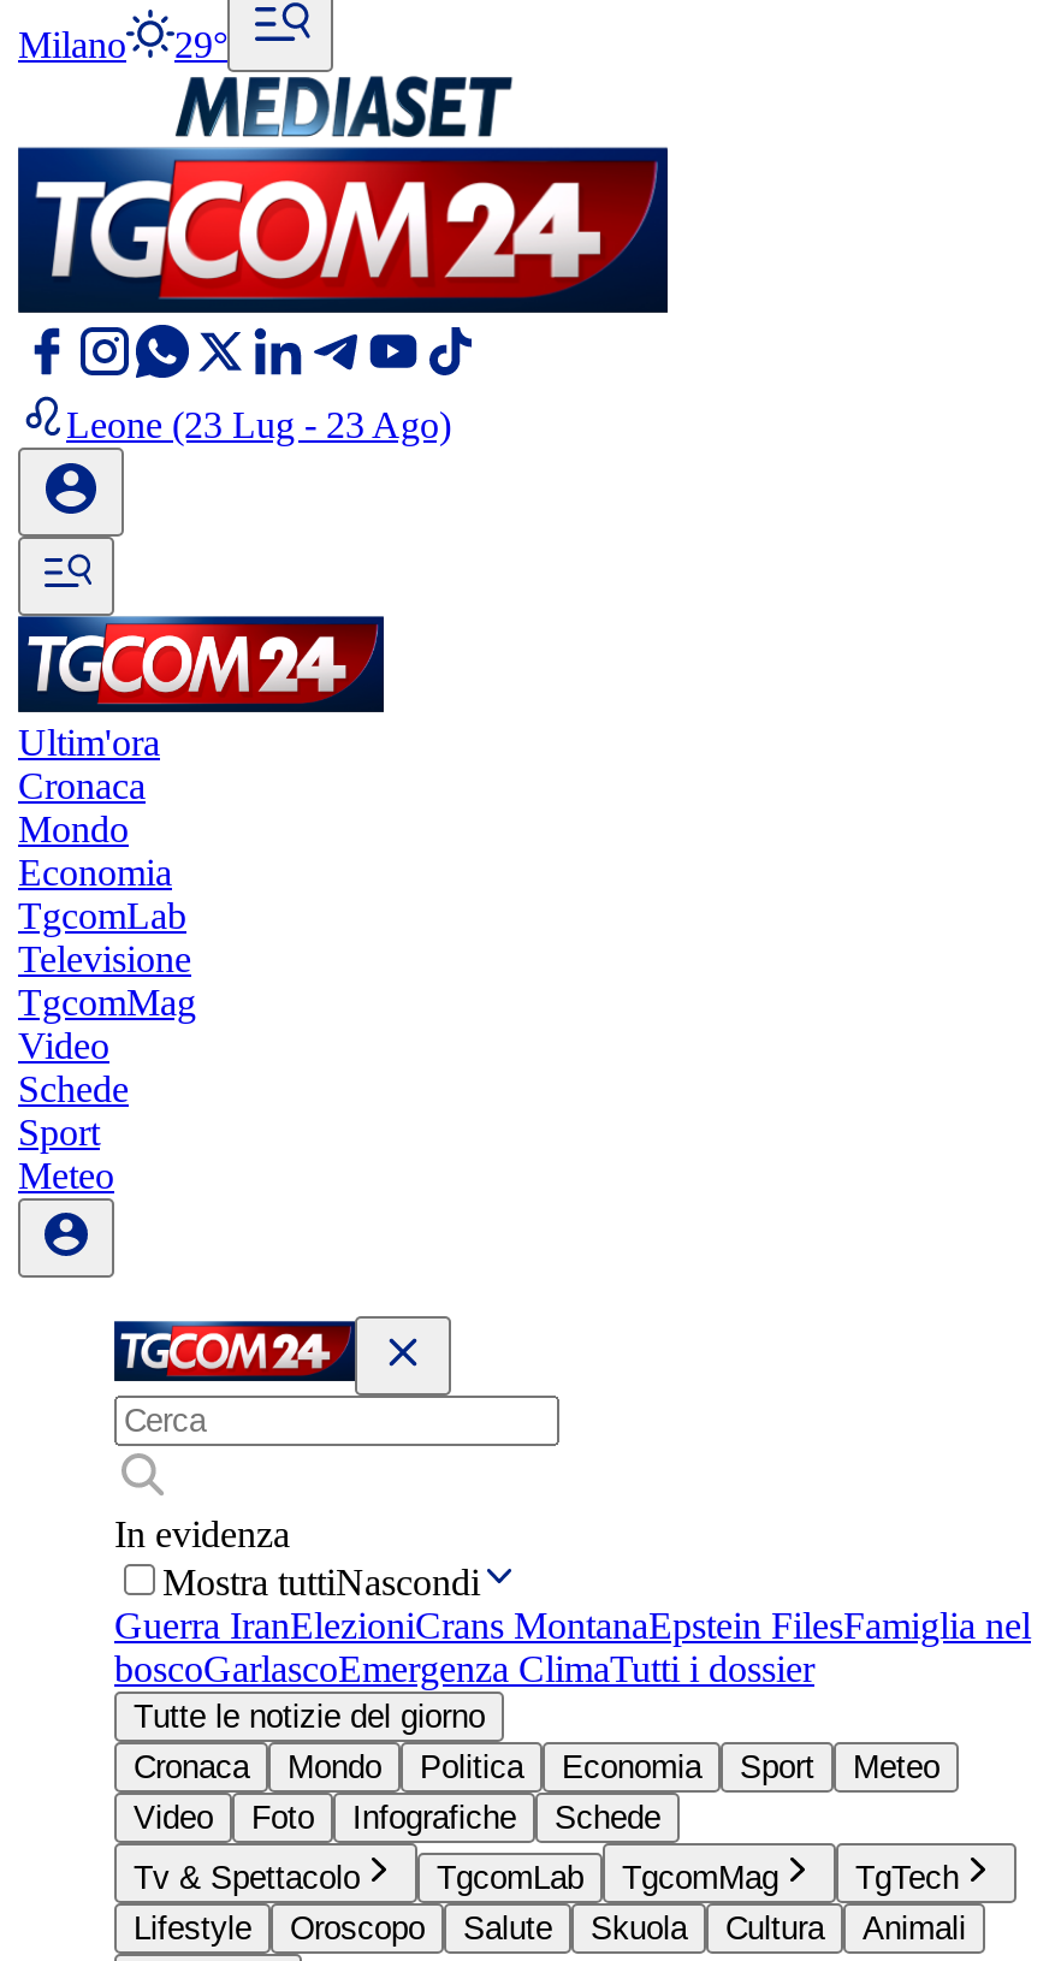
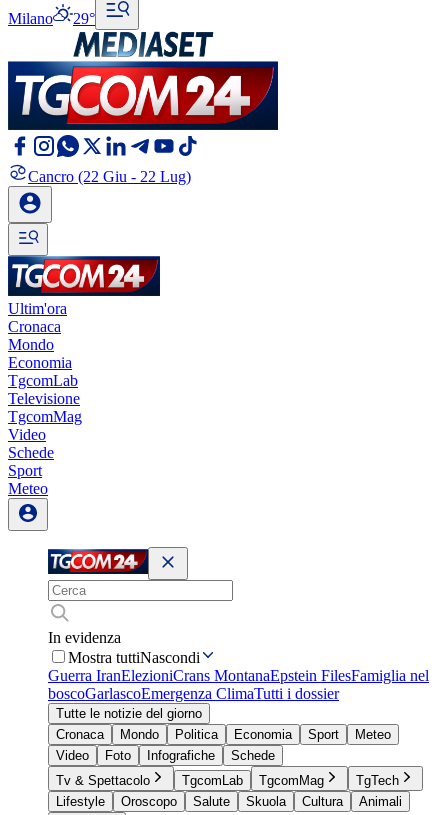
[66,404,451,445] Leone (23 Lug - 23 Ago) -> [28,168,191,185] Cancro (22 Giu - 22 Lug)

